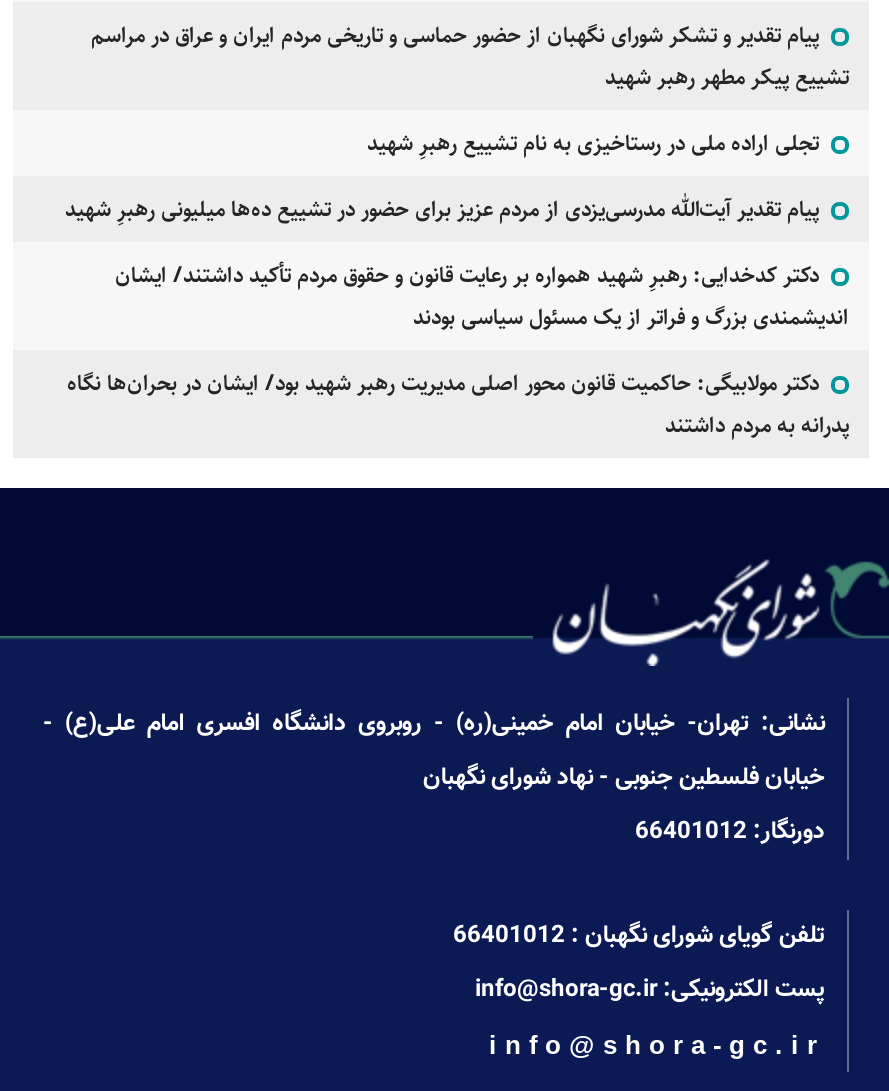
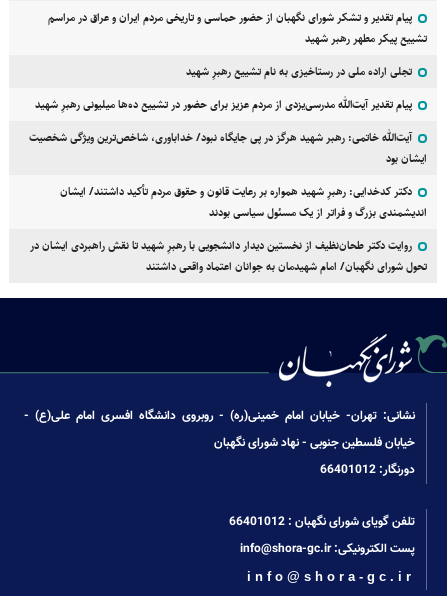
none -> [29,129,427,167] آیت‌الله خاتمی: رهبر شهید هرگز در پی جایگاه نبود/ خداباوری، شاخص‌ترین ویژگی شخصیت | ایشان بود
[67,366,849,442] دکتر مولابیگی: حاکمیت قانون محور اصلی مدیریت رهبر شهید بود/ ایشان در بحران‌ها نگاه | پدرانه به مردم داشتند -> [30,237,427,275] روایت دکتر طحان‌نظیف از نخستین دیدار دانشجویی با رهبرِ شهید تا نقش راهبردی ایشان در | تحول شورای نگهبان/ امام شهیدمان به جوانان اعتماد واقعی داشتند

